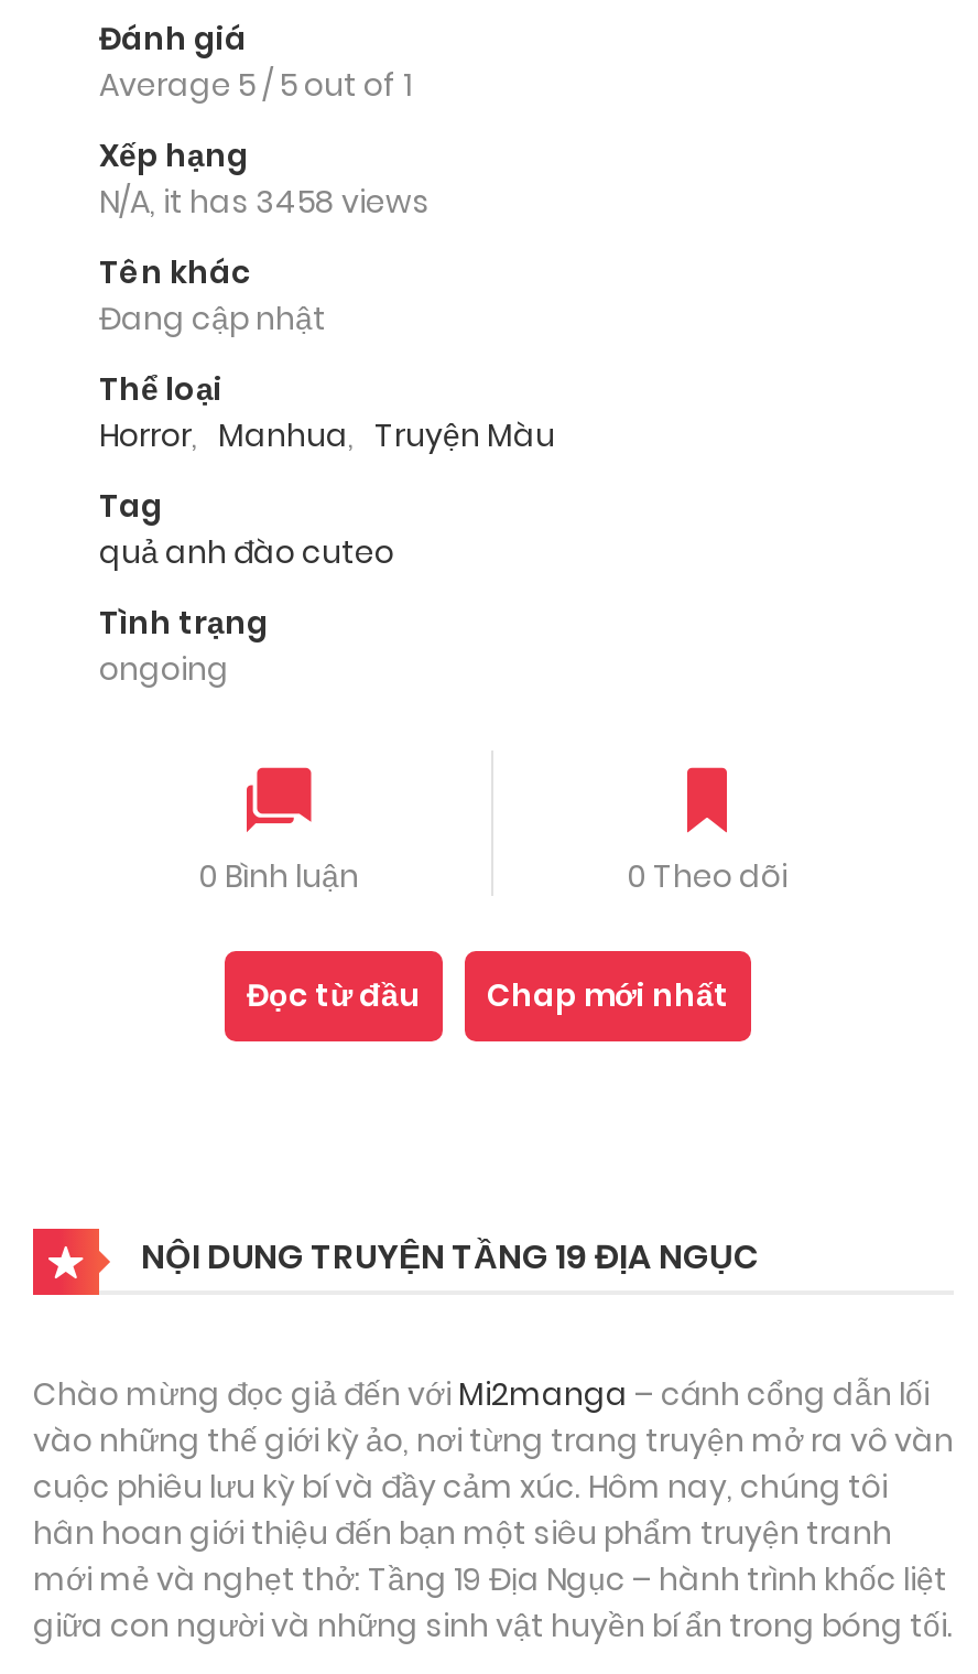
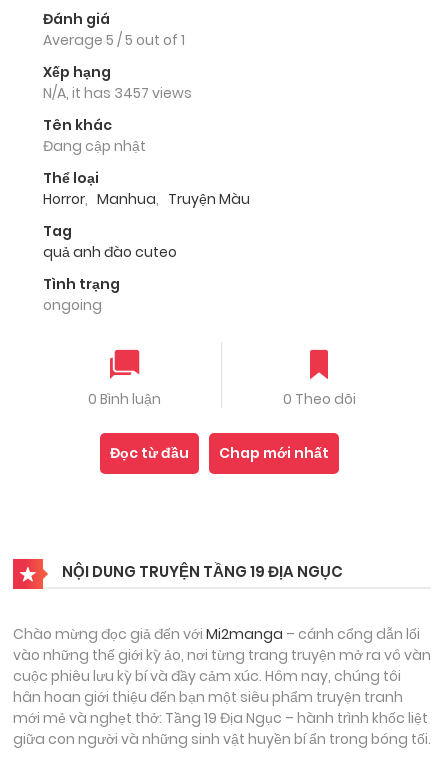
[99,181,430,225] N/A, it has 3458 views -> [43,83,192,103] N/A, it has 3457 views

